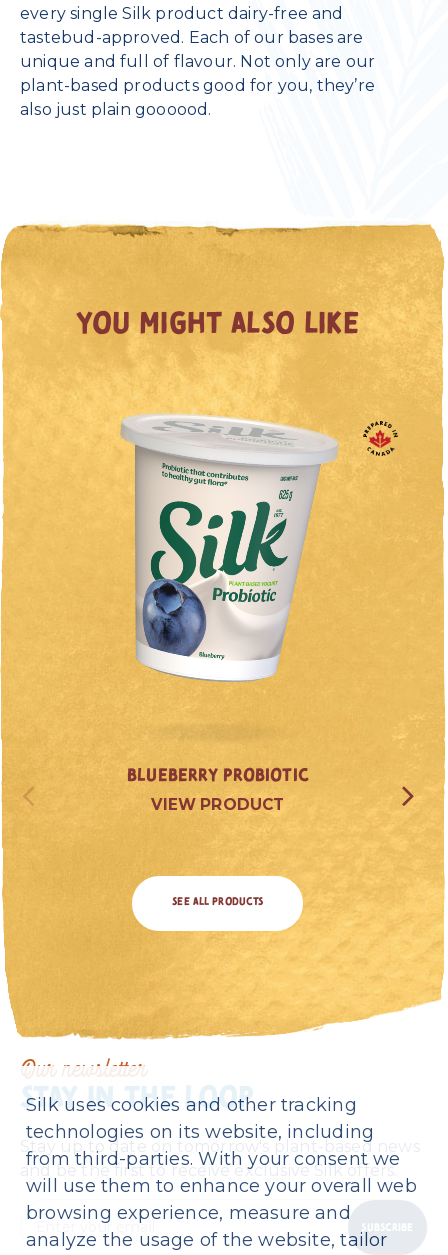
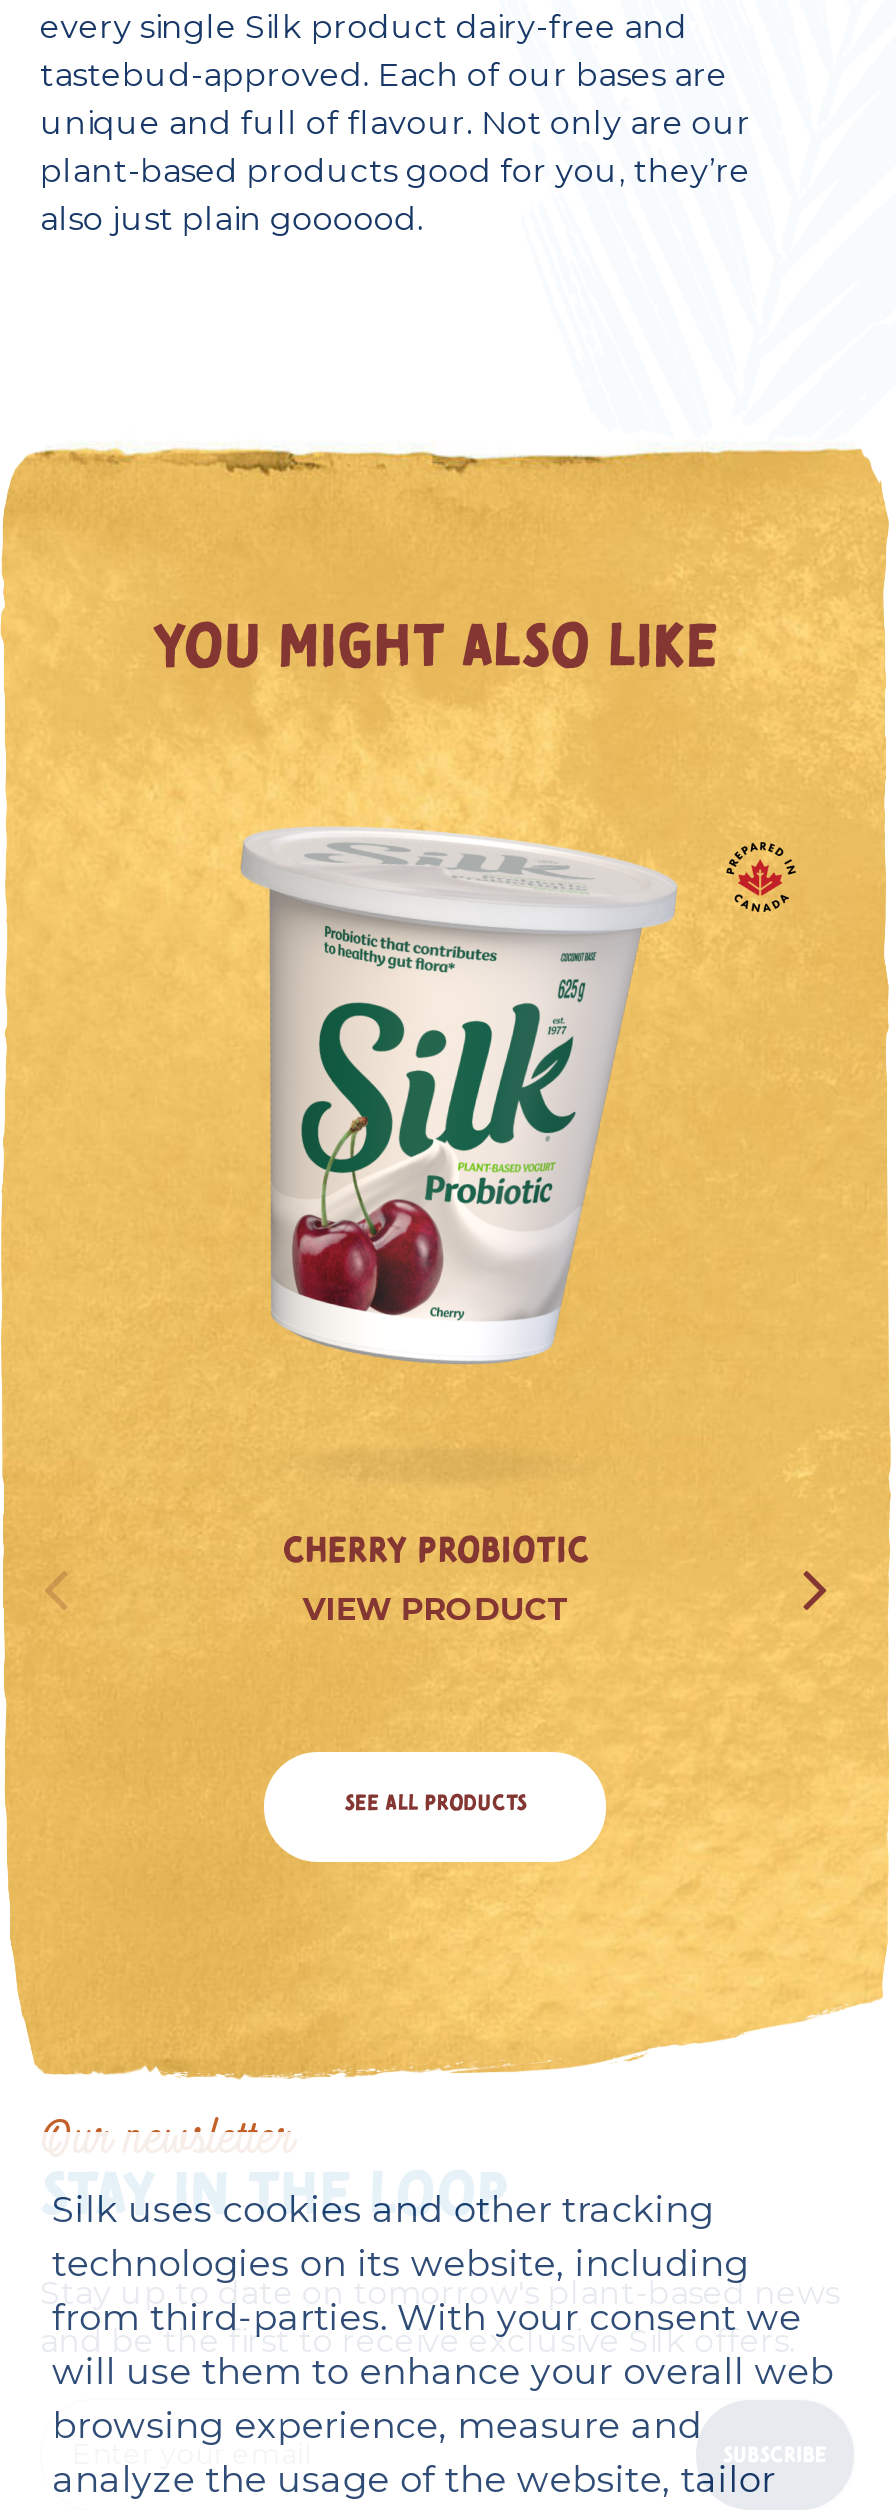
[142,558,231,659] [image] -> [286,1116,466,1320] [image]
[127,767,309,785] BLUEBERRY PROBIOTIC -> [283,1533,589,1569] CHERRY PROBIOTIC

